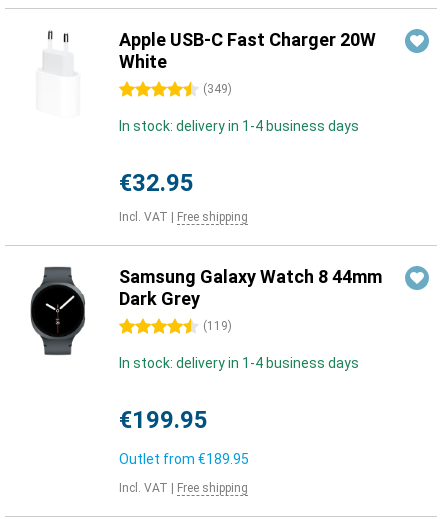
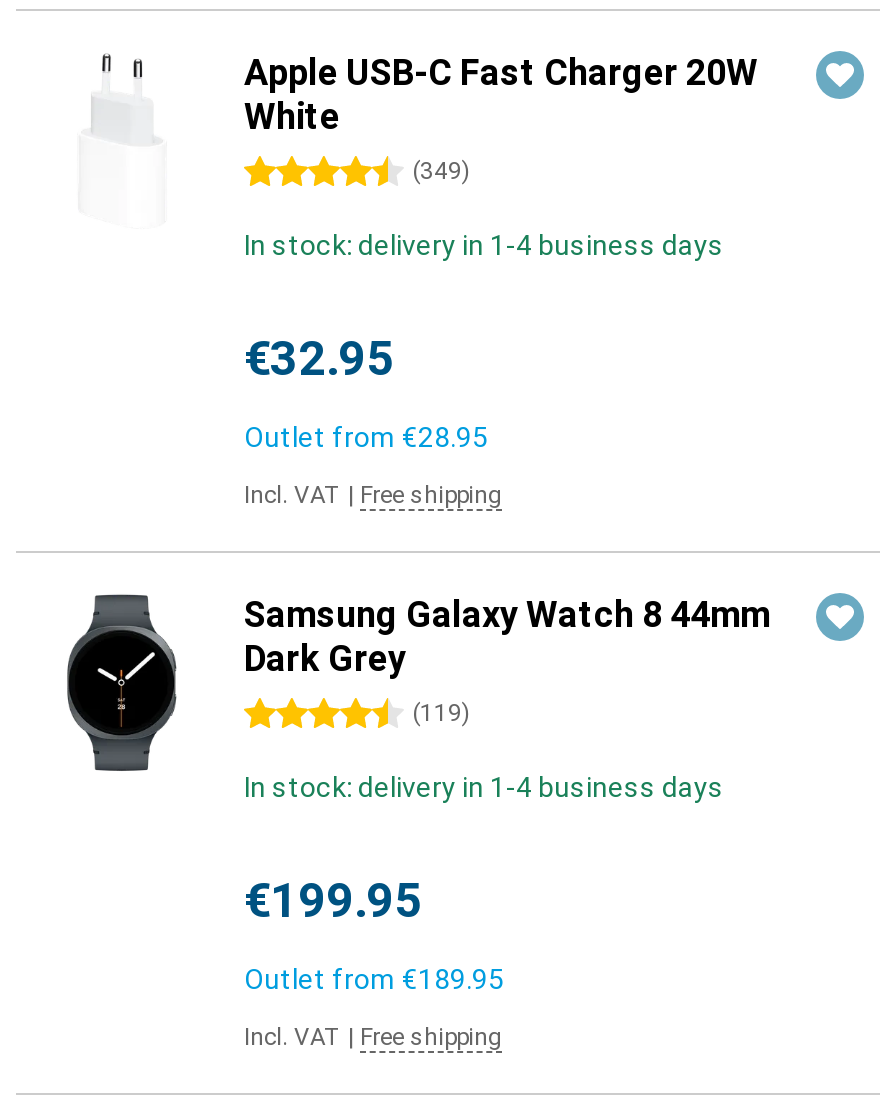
none -> [244,421,488,453] Outlet from €28.95

